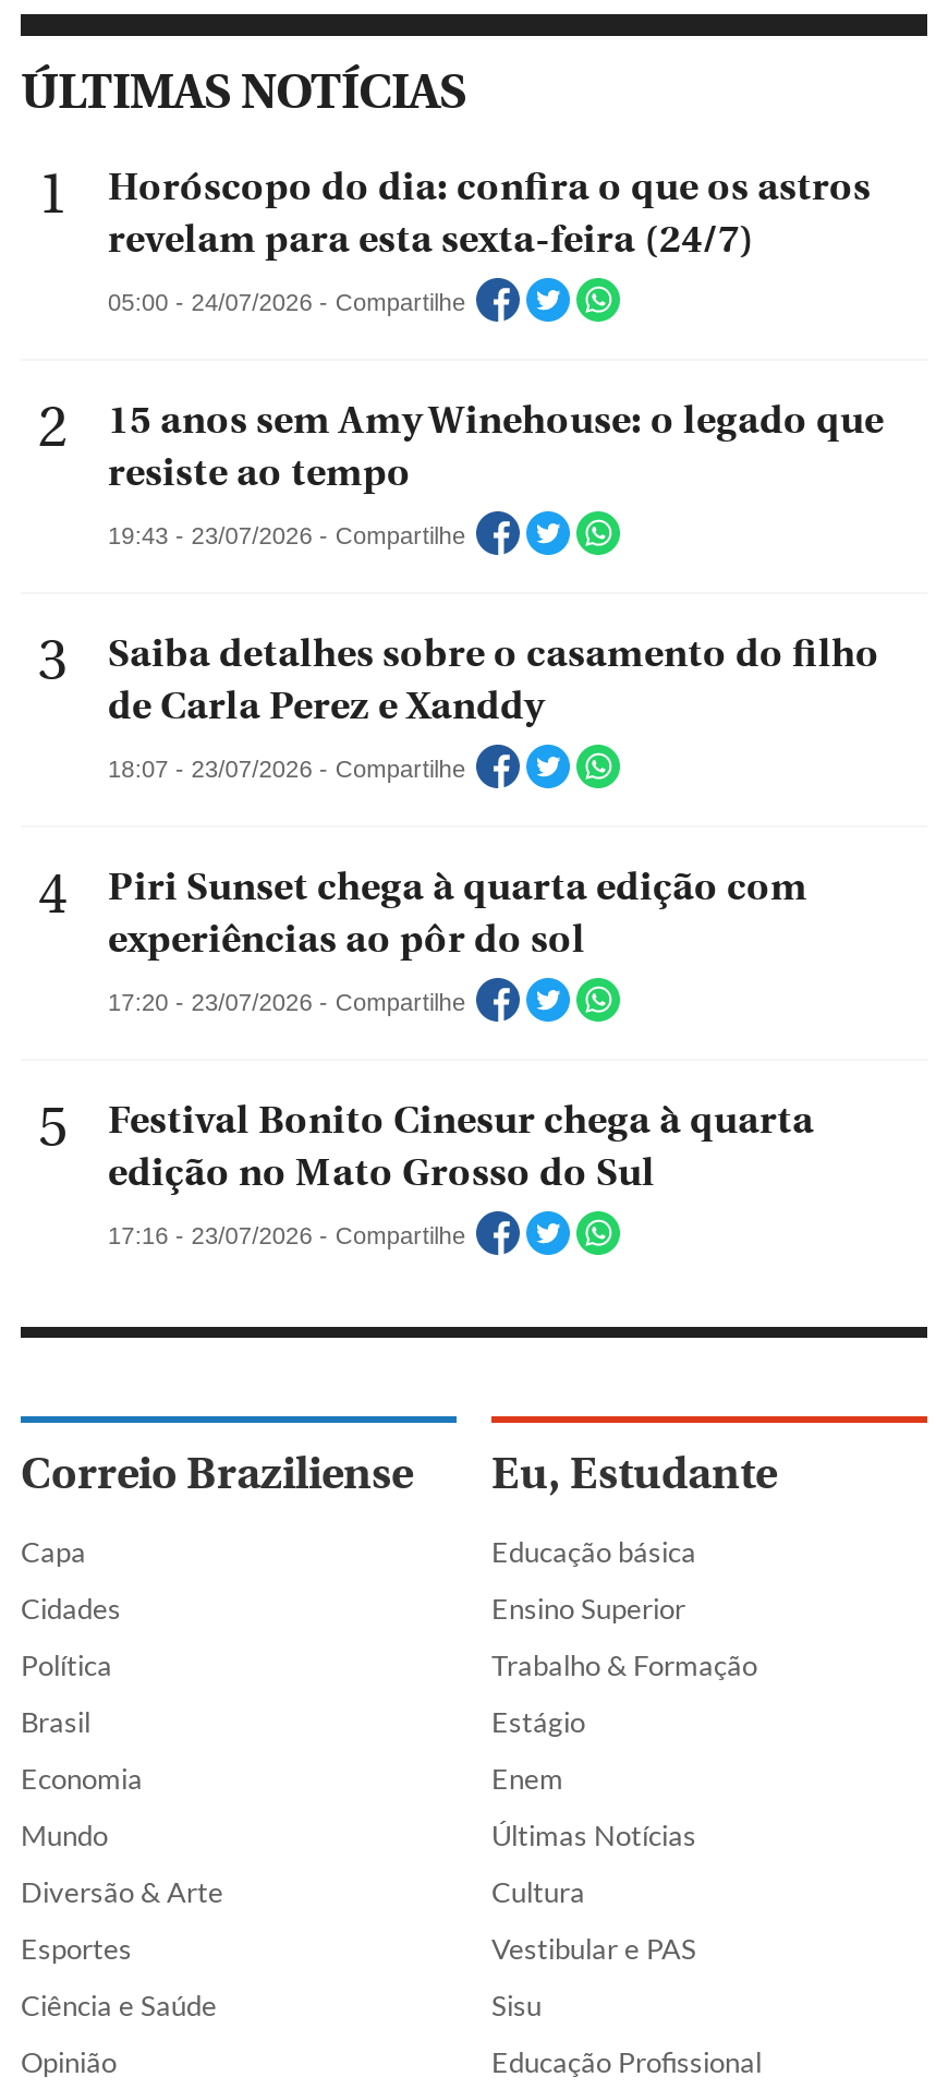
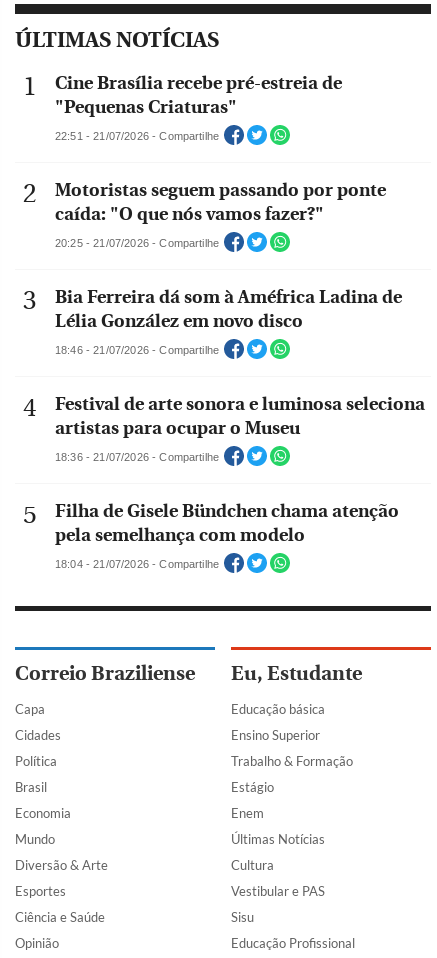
[108,166,871,264] Horóscopo do dia: confira o que os astros | revelam para esta sexta-feira (24/7) -> [55,73,342,118] Cine Brasília recebe pré-estreia de | "Pequenas Criaturas"
[108,289,465,315] 05:00 - 24/07/2026 - Compartilhe -> [55,130,219,142] 22:51 - 21/07/2026 - Compartilhe
[108,399,884,497] 15 anos sem Amy Winehouse: o legado que | resiste ao tempo -> [55,180,386,225] Motoristas seguem passando por ponte | caída: "O que nós vamos fazer?"
[108,522,465,548] 19:43 - 23/07/2026 - Compartilhe -> [55,237,219,249] 20:25 - 21/07/2026 - Compartilhe
[108,632,879,730] Saiba detalhes sobre o casamento do filho | de Carla Perez e Xanddy -> [55,287,402,332] Bia Ferreira dá som à Améfrica Ladina de | Lélia González em novo disco
[108,756,465,782] 18:07 - 23/07/2026 - Compartilhe -> [55,344,219,356] 18:46 - 21/07/2026 - Compartilhe
[108,866,807,964] Piri Sunset chega à quarta edição com | experiências ao pôr do sol -> [55,394,425,439] Festival de arte sonora e luminosa seleciona | artistas para ocupar o Museu
[108,989,465,1015] 17:20 - 23/07/2026 - Compartilhe -> [55,451,219,463] 18:36 - 21/07/2026 - Compartilhe
[108,1099,814,1197] Festival Bonito Cinesur chega à quarta | edição no Mato Grosso do Sul -> [55,501,399,546] Filha de Gisele Bündchen chama atenção | pela semelhança com modelo
[108,1222,465,1248] 17:16 - 23/07/2026 - Compartilhe -> [55,558,219,570] 18:04 - 21/07/2026 - Compartilhe

